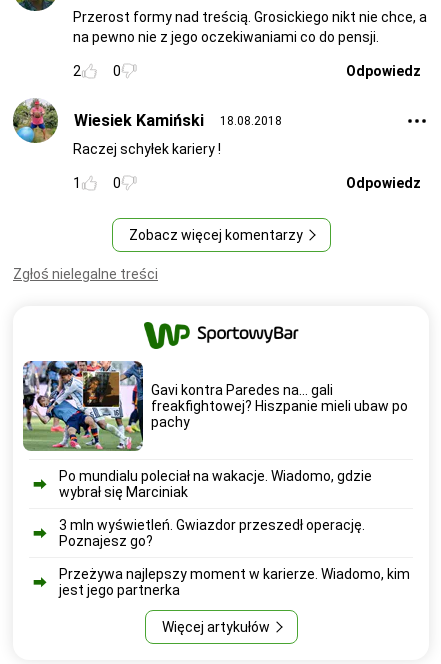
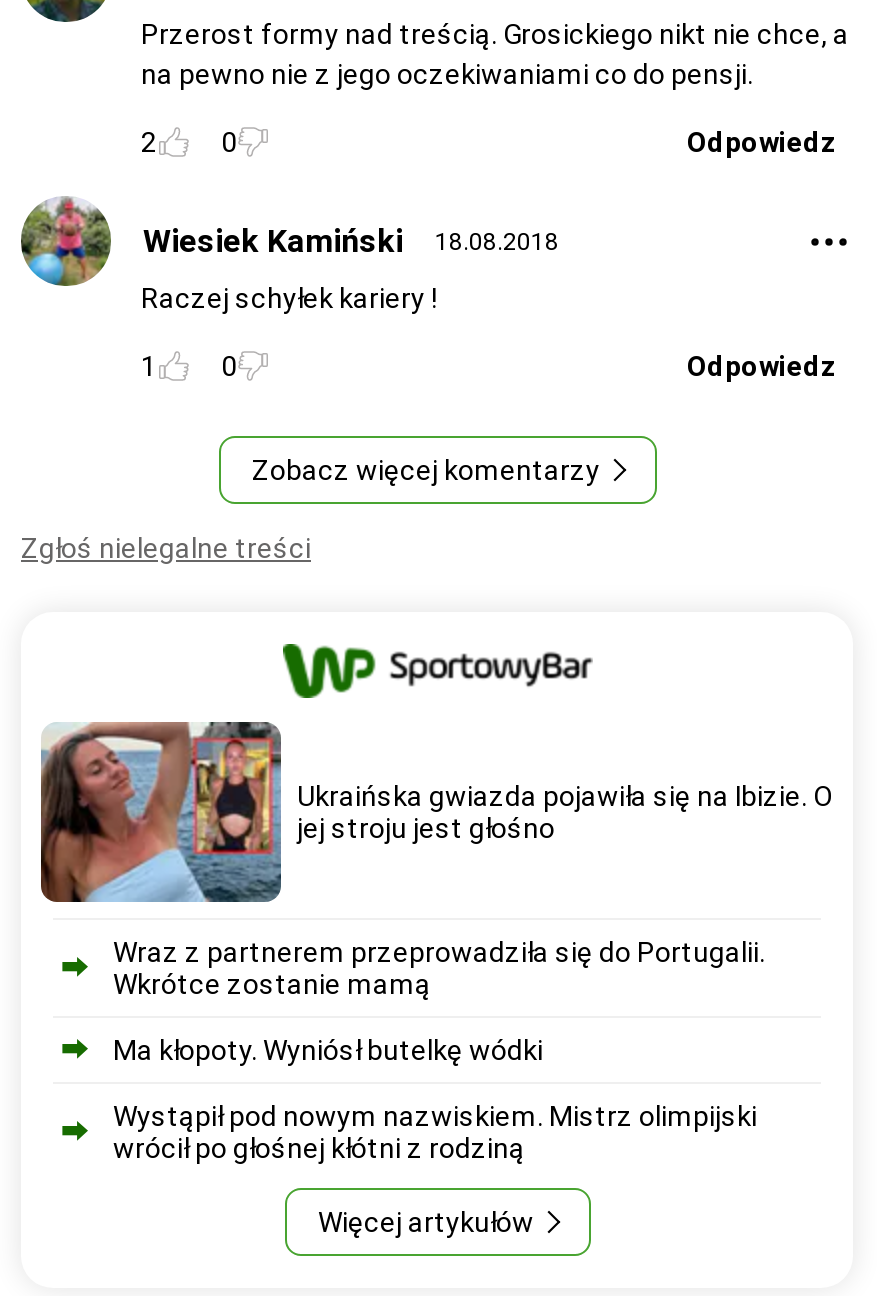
[22,360,408,452] [image] | Gavi kontra Paredes na... gali | freakfightowej? Hiszpanie mieli ubaw po | pachy -> [39,720,833,904] [image] | Ukraińska gwiazda pojawiła się na Ibizie. O | jej stroju jest głośno
[59,468,372,500] Po mundialu poleciał na wakacje. Wiadomo, gdzie | wybrał się Marciniak -> [113,936,765,1000] Wraz z partnerem przeprowadziła się do Portugalii. | Wkrótce zostanie mamą
[59,517,365,549] 3 mln wyświetleń. Gwiazdor przeszedł operację. | Poznajesz go? -> [113,1034,543,1066] Ma kłopoty. Wyniósł butelkę wódki
[59,566,410,598] Przeżywa najlepszy moment w karierze. Wiadomo, kim | jest jego partnerka -> [113,1100,757,1164] Wystąpił pod nowym nazwiskiem. Mistrz olimpijski | wrócił po głośnej kłótni z rodziną

